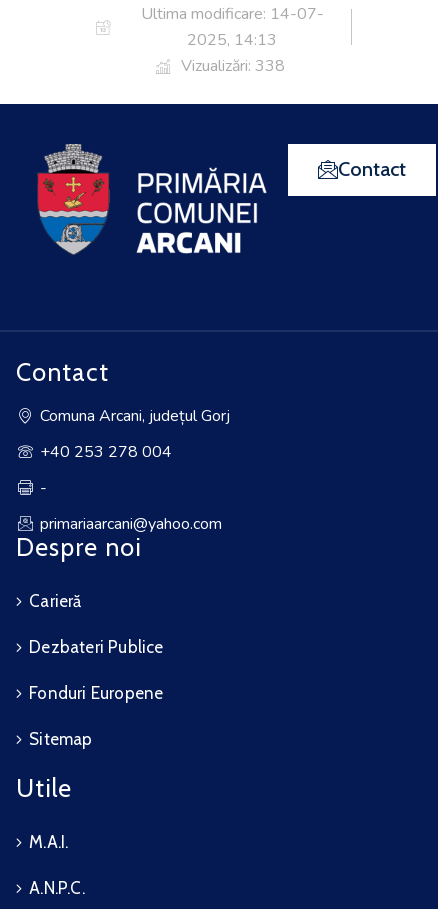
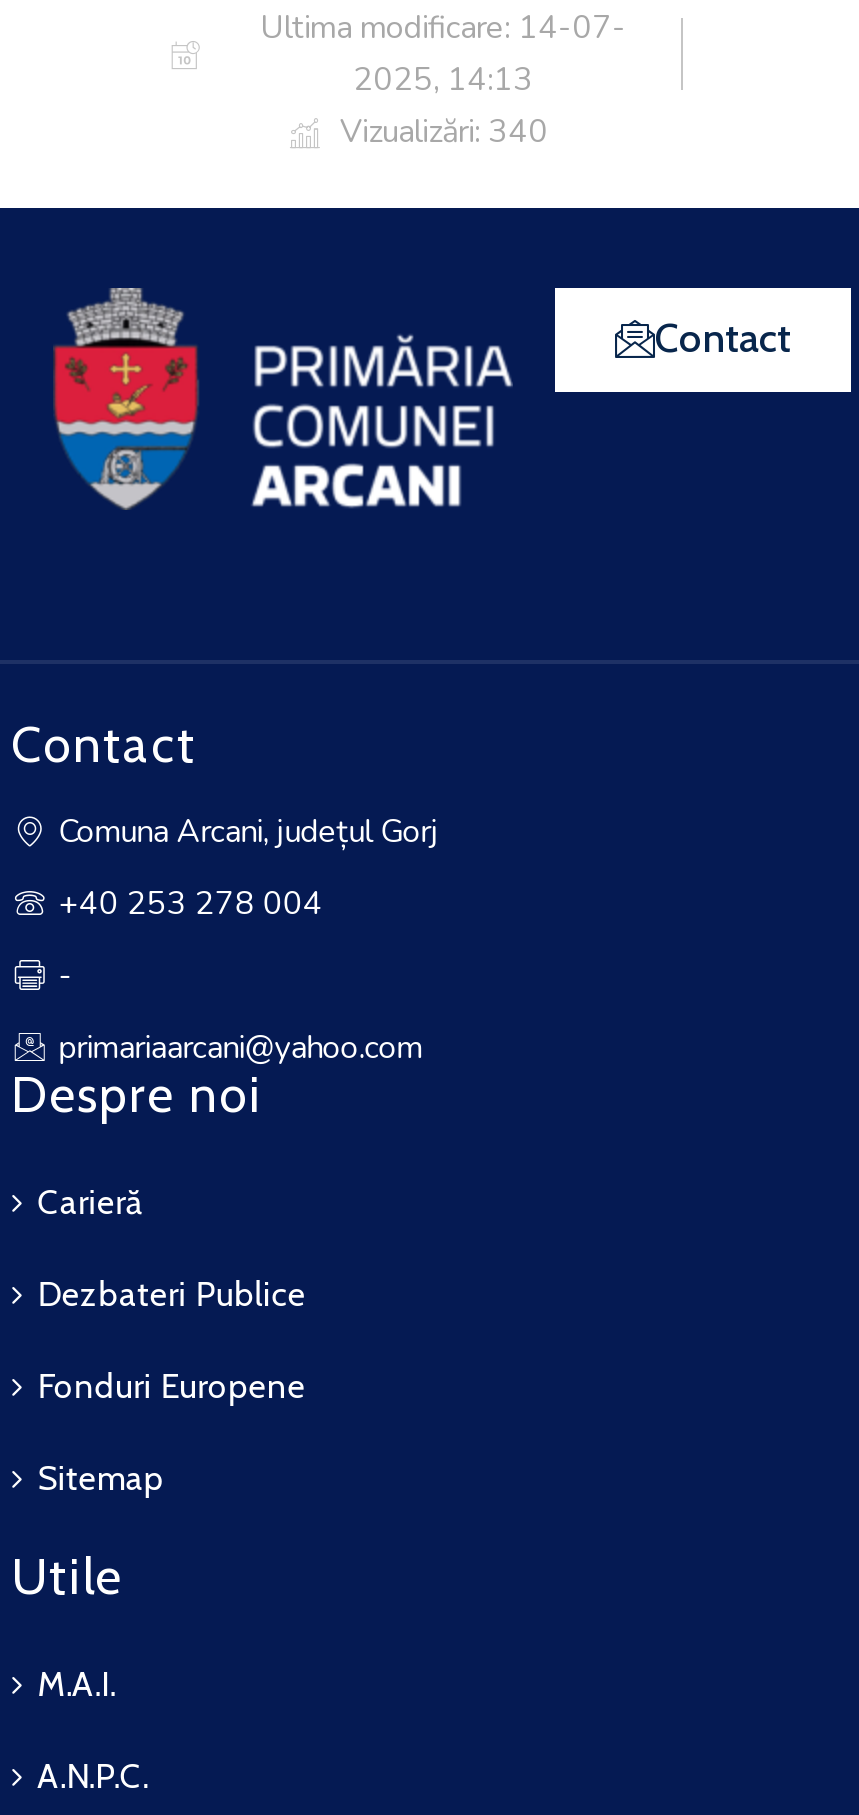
[180,55,284,77] Vizualizări: 338 -> [340,110,548,154] Vizualizări: 340

